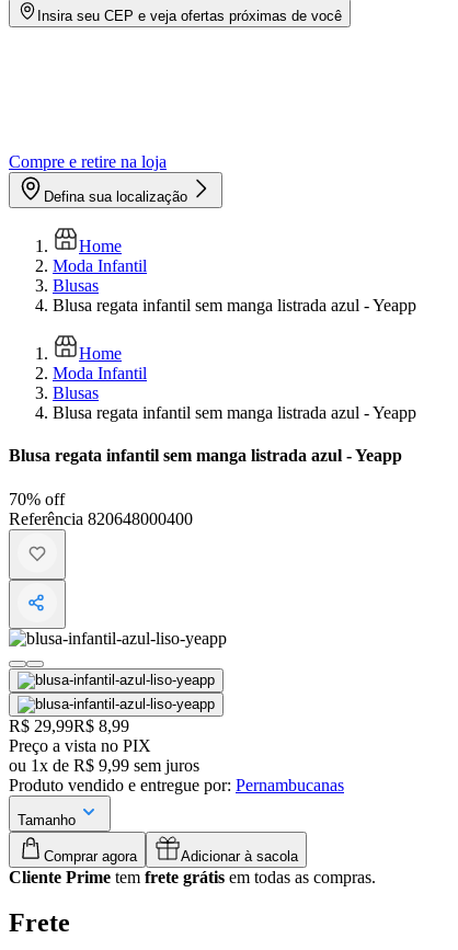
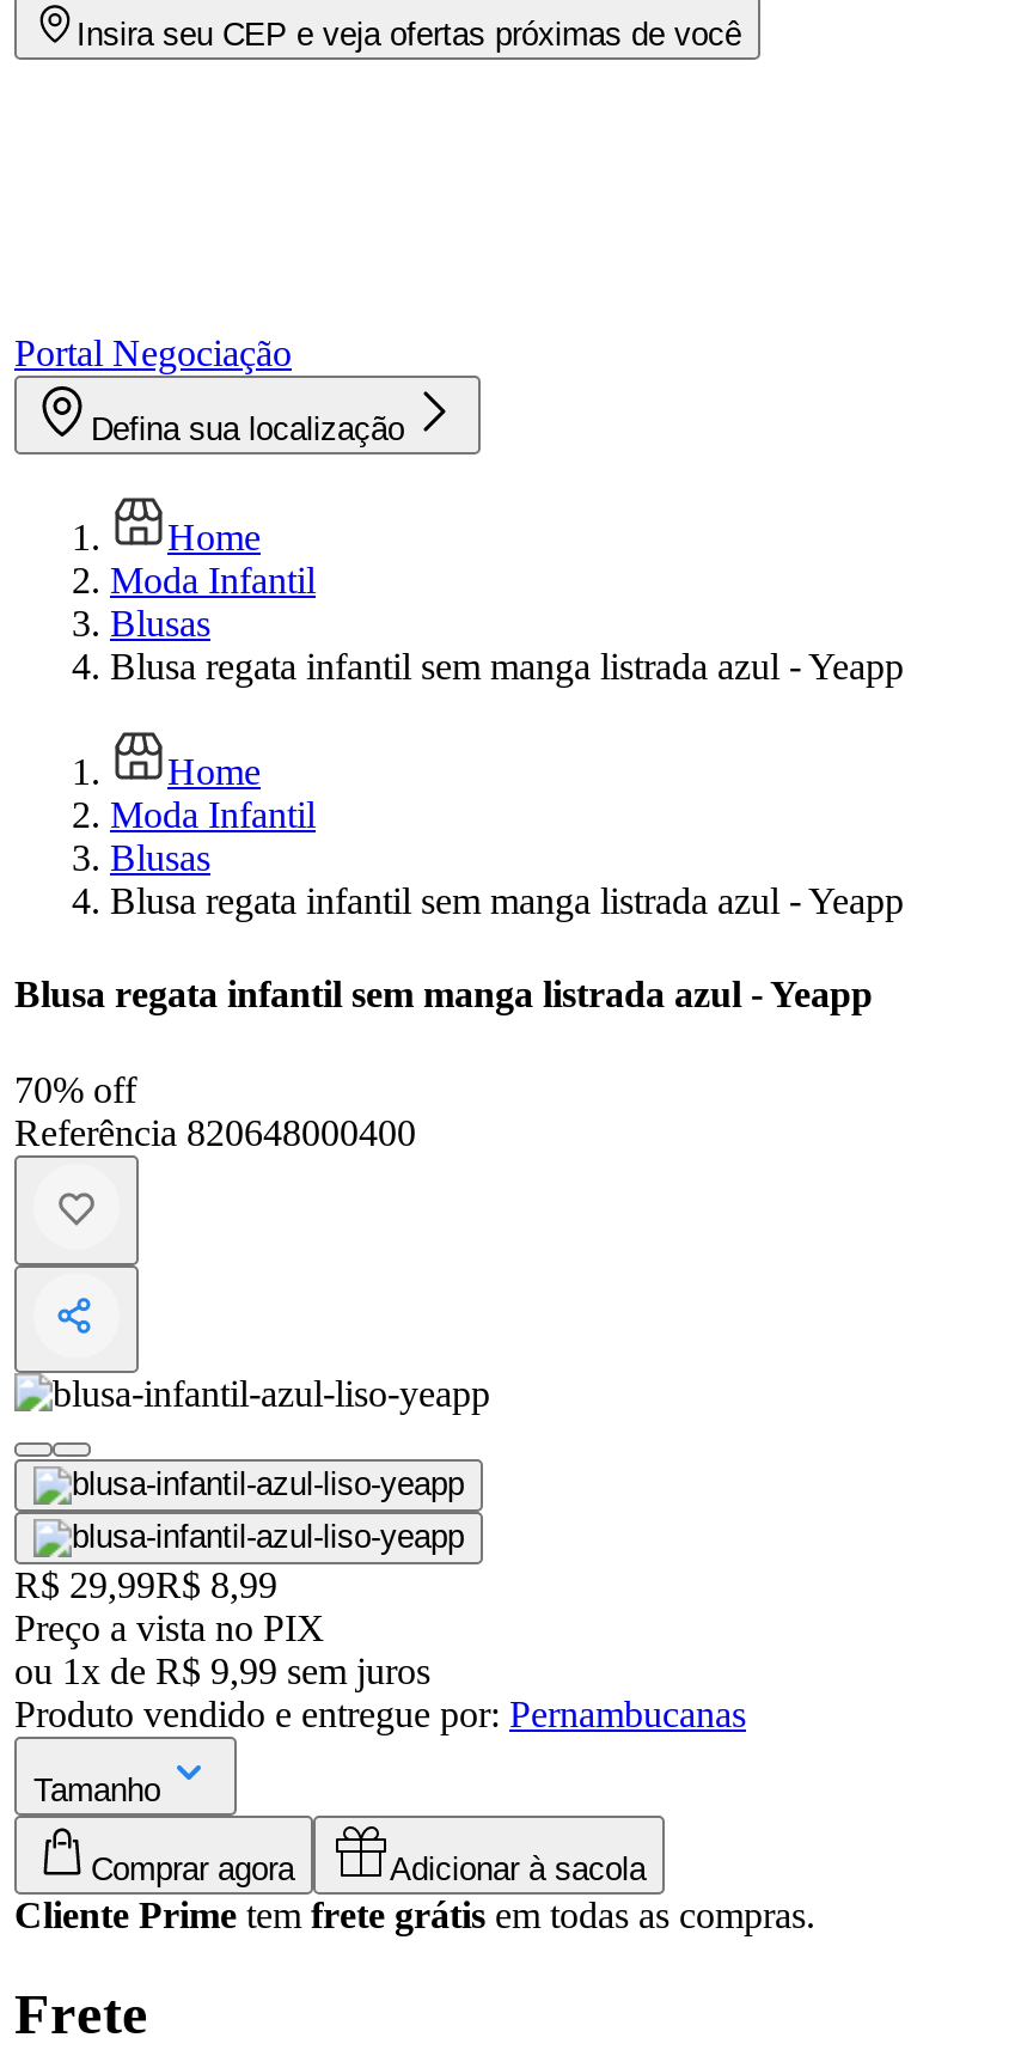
[9,152,167,171] Compre e retire na loja -> [14,333,292,373] Portal Negociação

